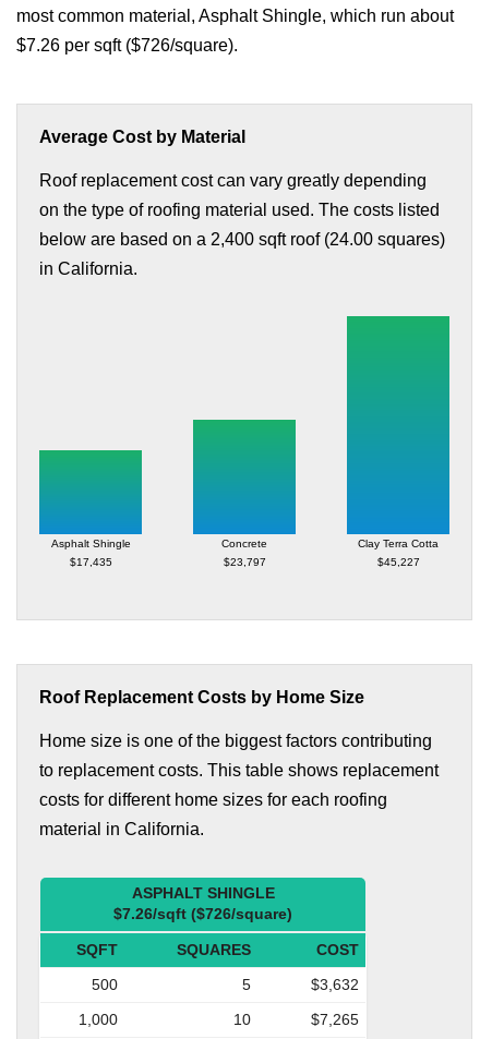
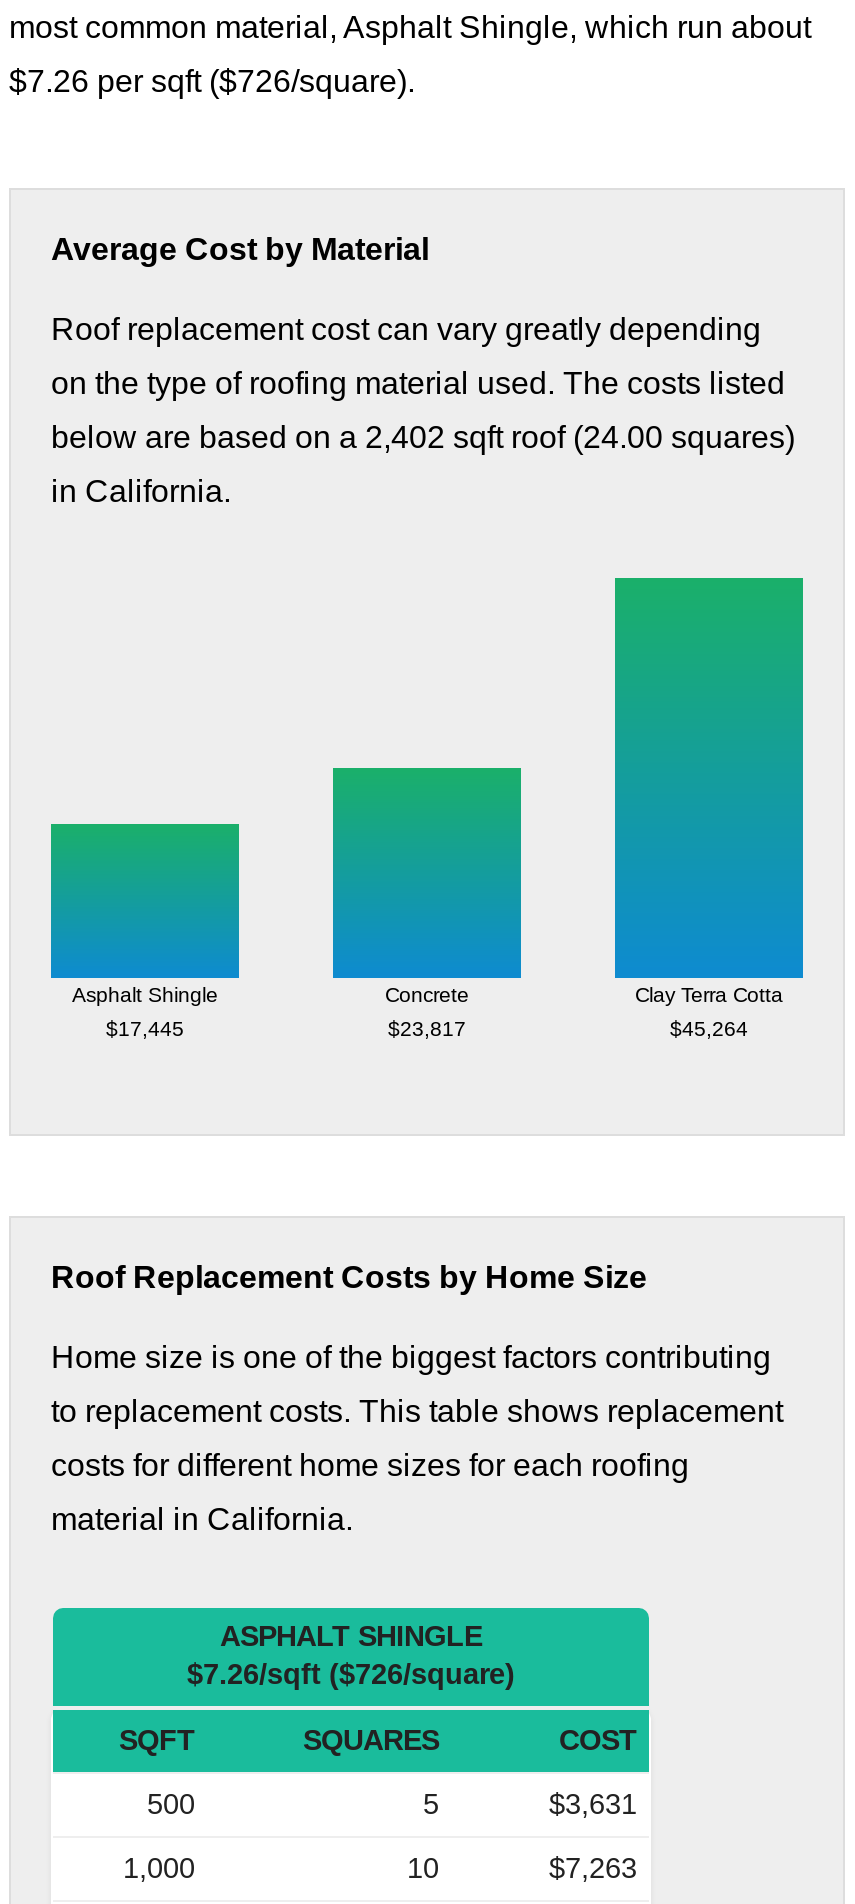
[39,230,445,249] below are based on a 2,400 sqft roof (24.00 squares) -> [51,420,795,454] below are based on a 2,402 sqft roof (24.00 squares)
[69,556,112,568] $17,435 -> [106,1018,184,1040] $17,445
[223,556,266,568] $23,797 -> [388,1018,466,1040] $23,817
[377,556,419,568] $45,227 -> [670,1018,748,1040] $45,264
[311,975,359,993] $3,632 -> [549,1787,637,1819] $3,631
[311,1010,359,1028] $7,265 -> [549,1851,637,1883] $7,263

